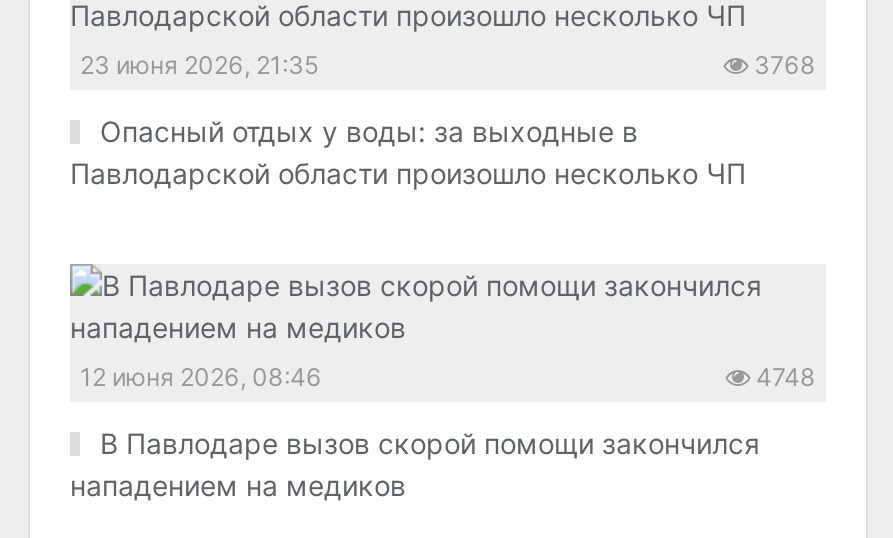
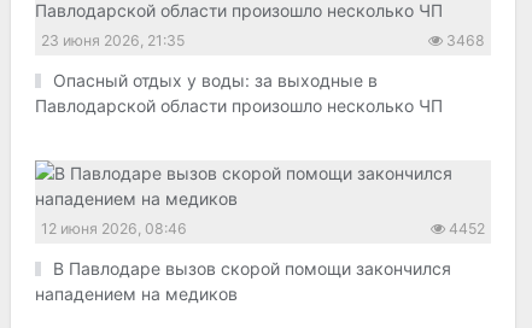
[748,50,816,80] 3768 -> [443,32,485,50] 3468
[750,362,816,392] 4748 -> [445,220,485,238] 4452

